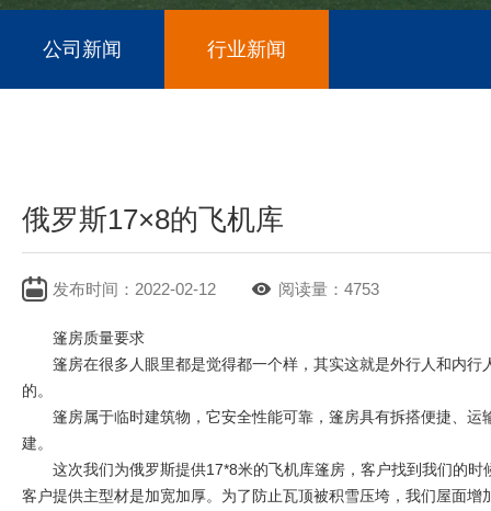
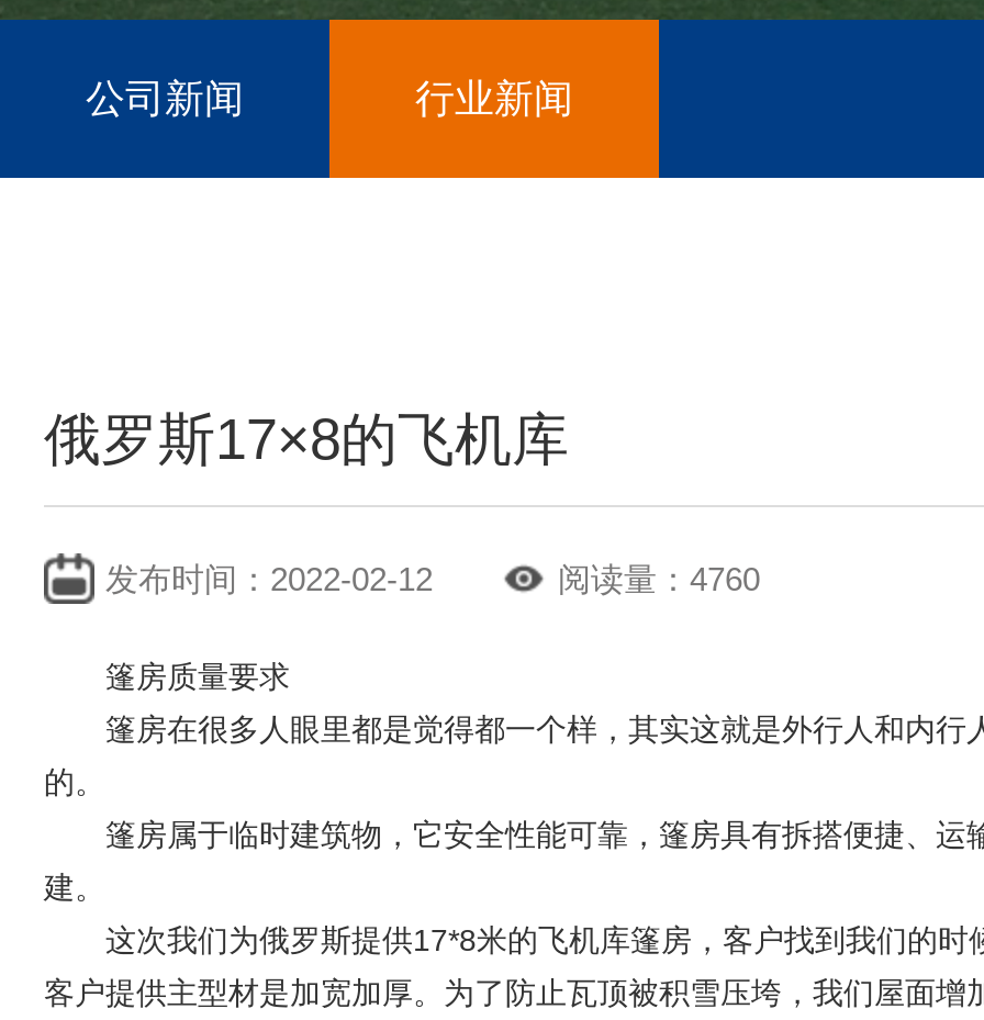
[278,280,379,298] 阅读量：4753 -> [558,560,760,597] 阅读量：4760

